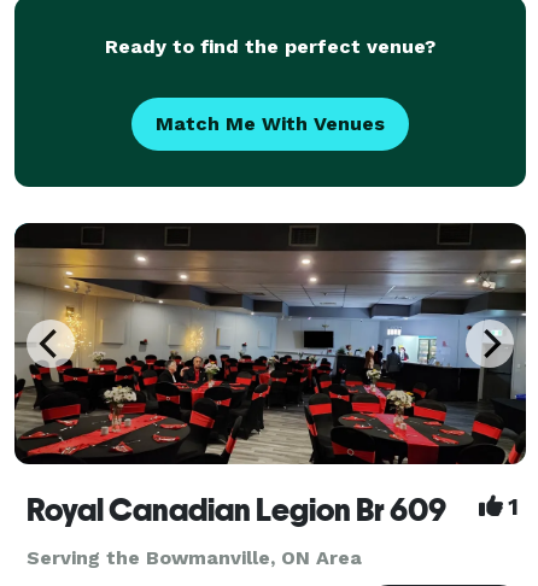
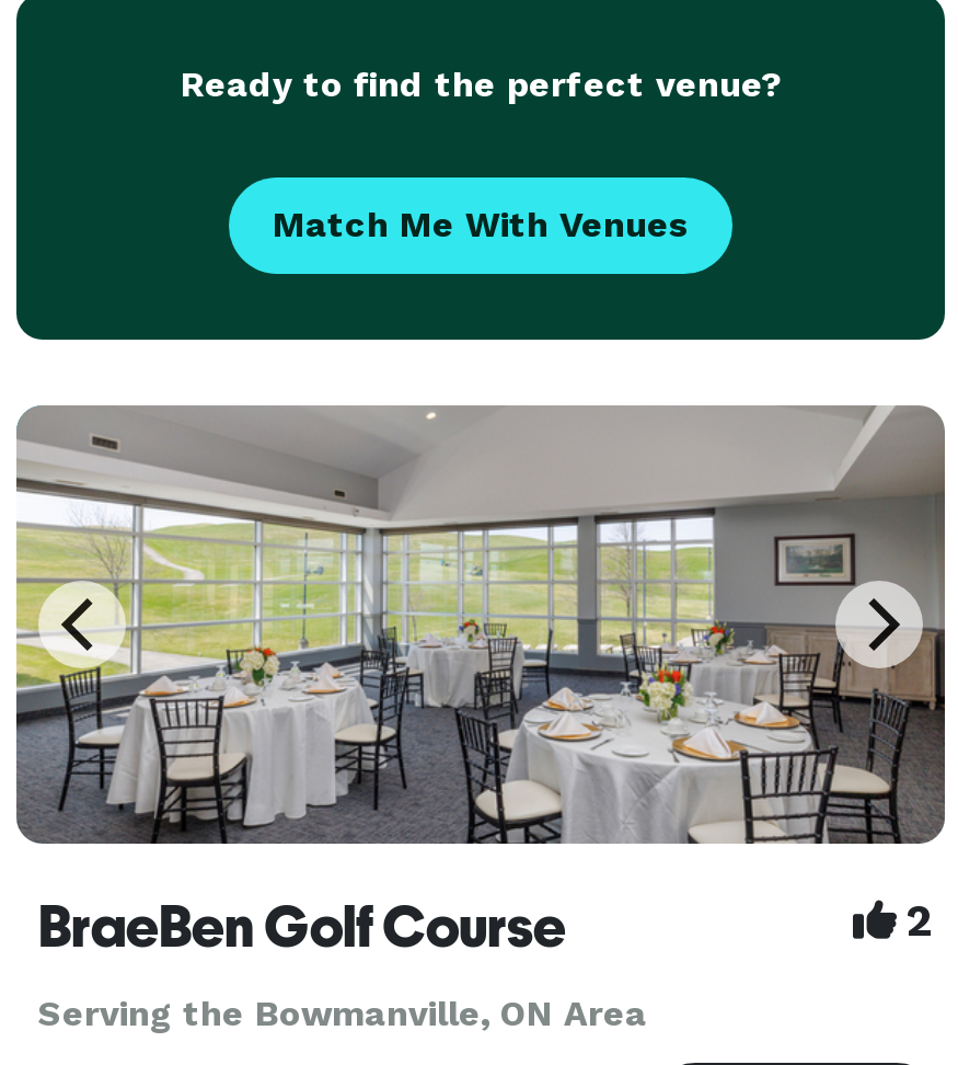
[13,222,526,528] [image] | Royal Canadian Legion Br 609 | 1 -> [14,405,947,960] [image] | BraeBen Golf Course | 2

